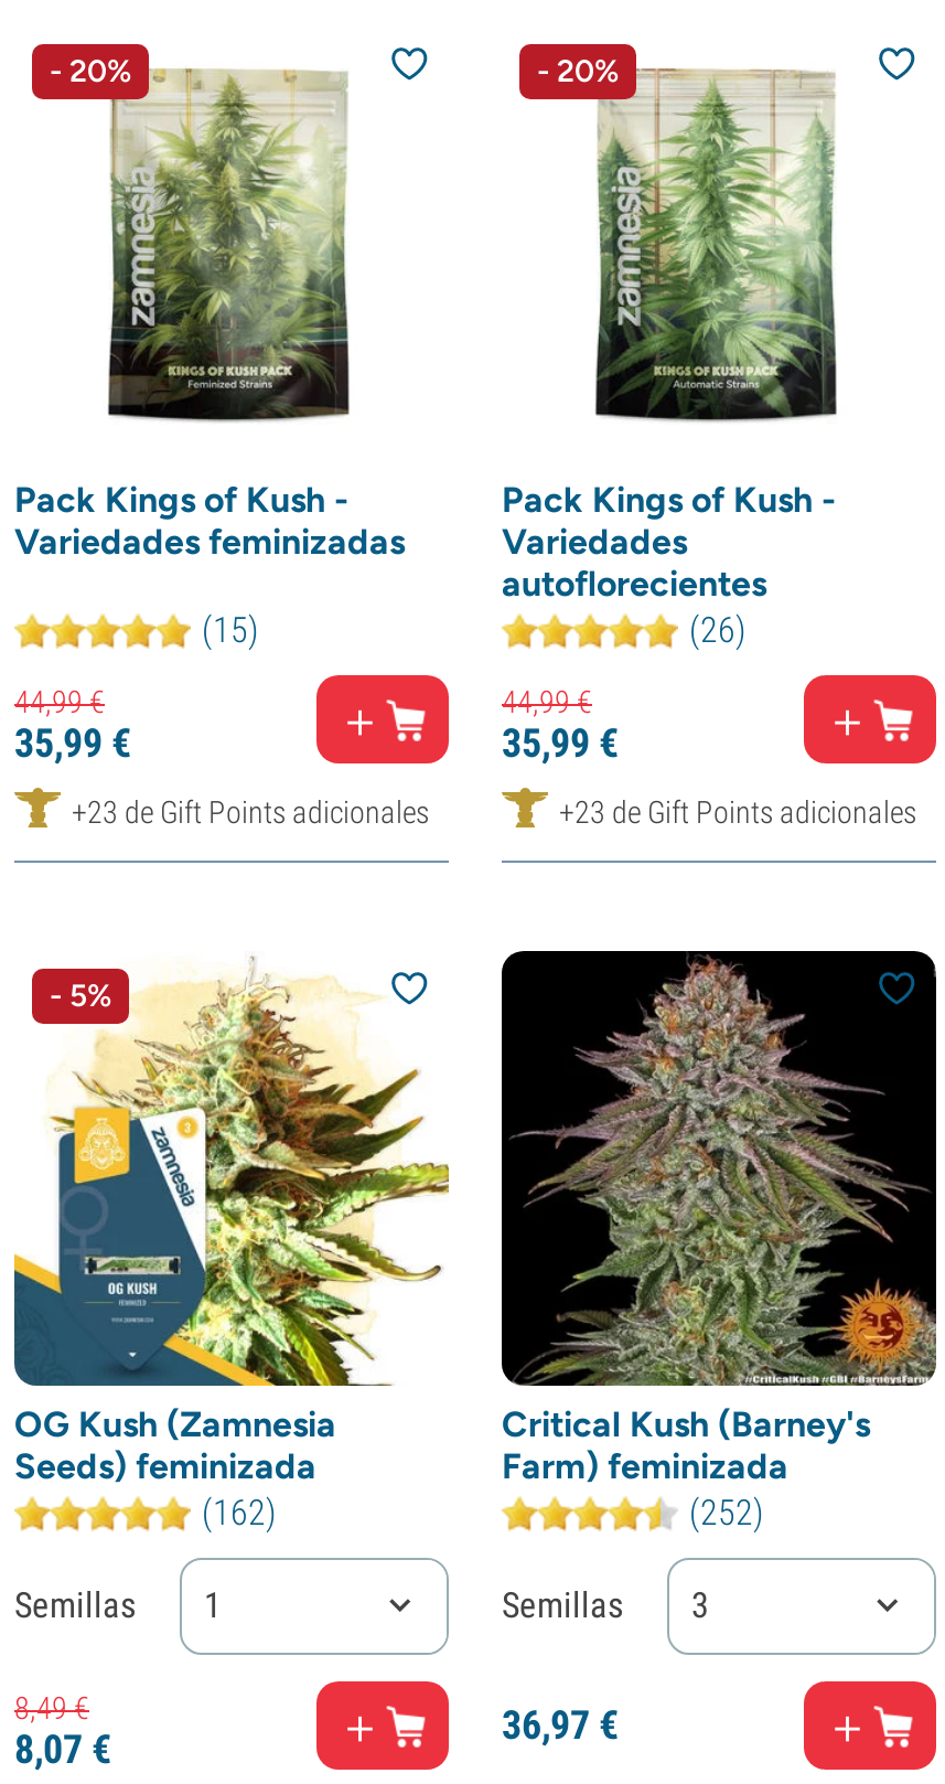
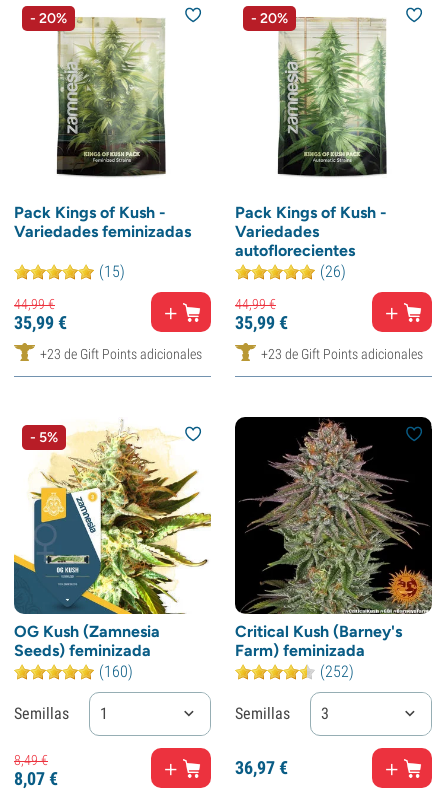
[202,1492,277,1534] (162) -> [99,662,133,681] (160)

